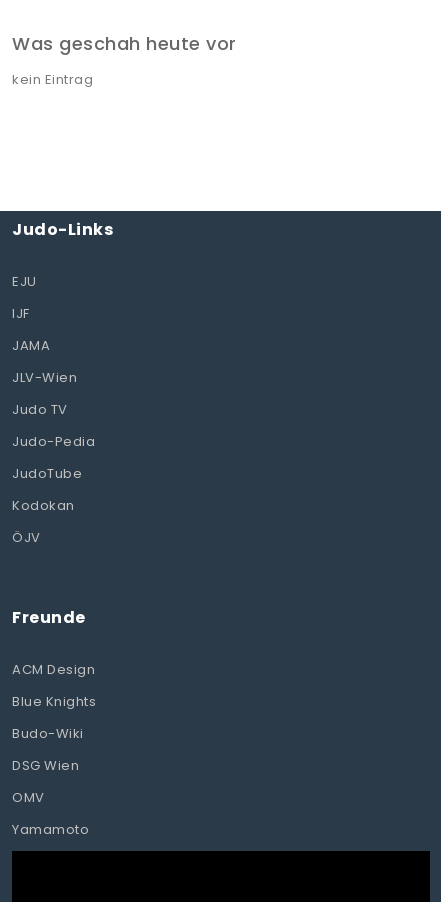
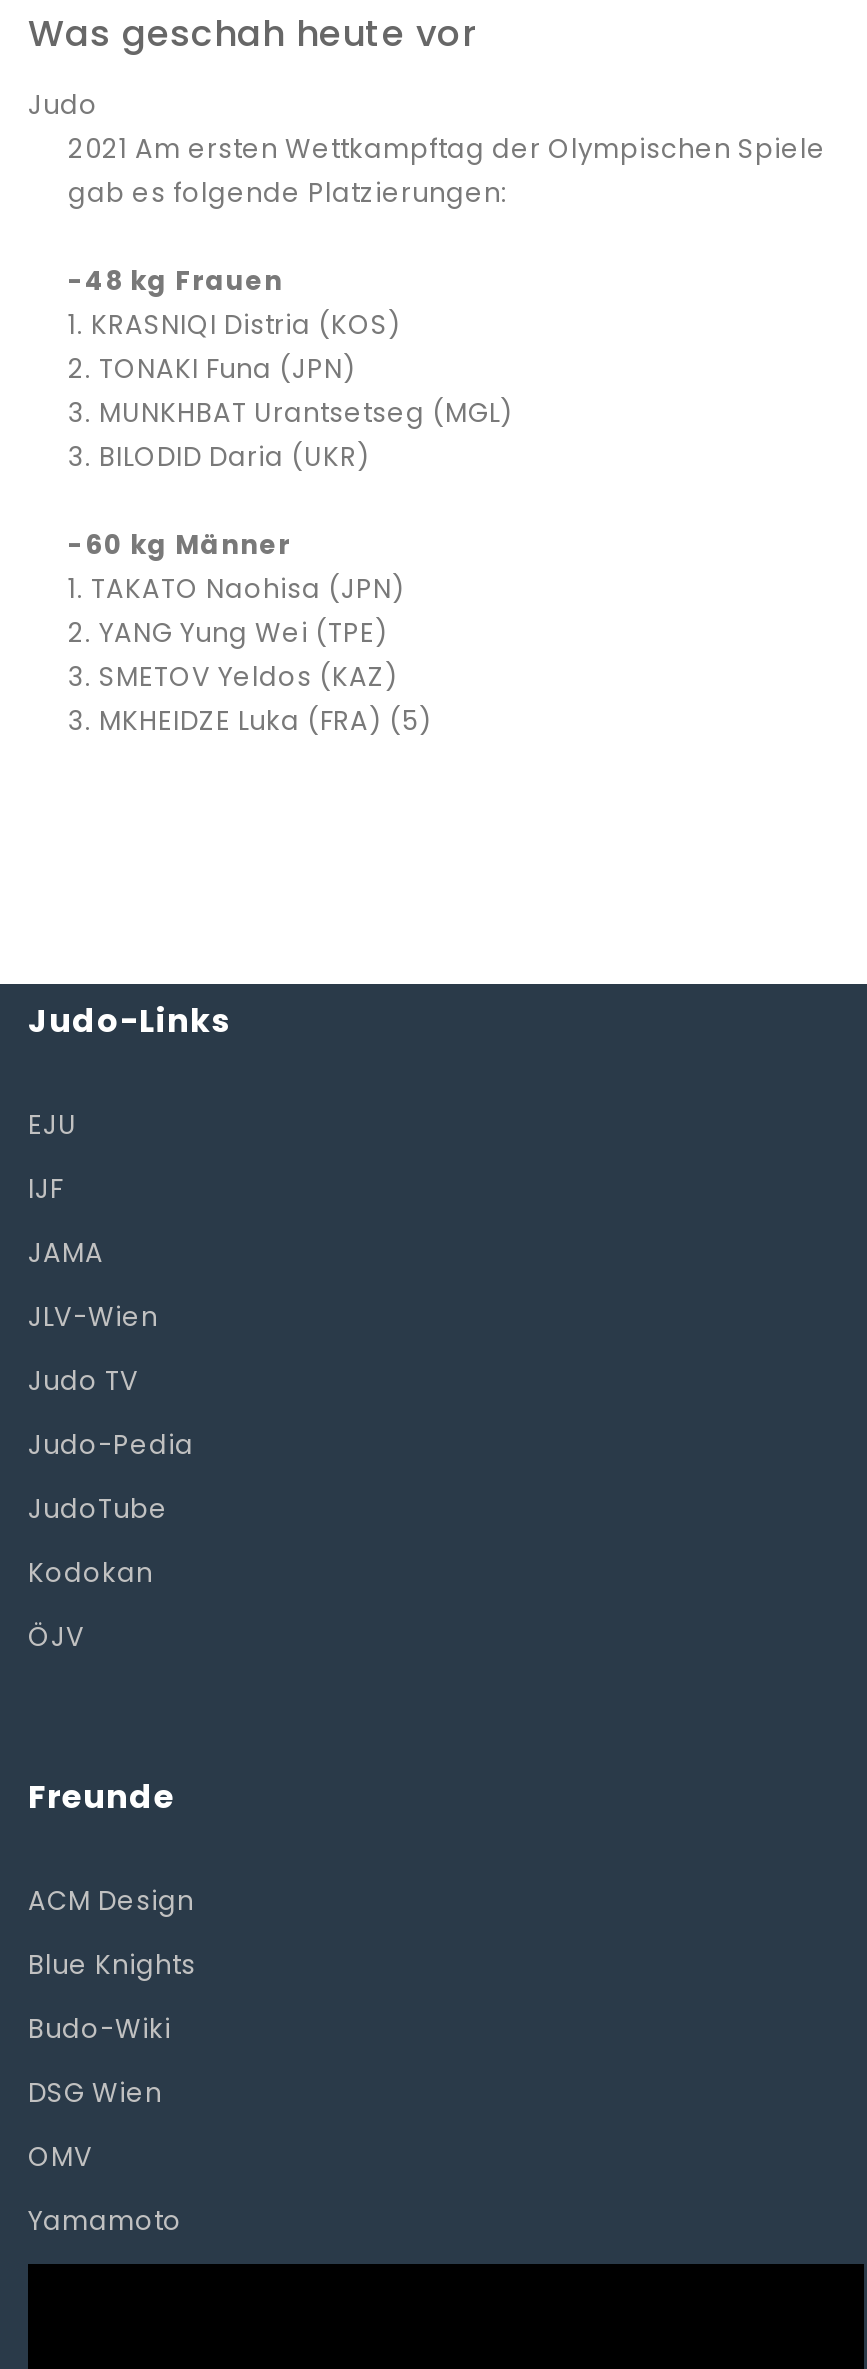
[12,70,93,89] kein Eintrag -> [28,87,826,741] Judo | 2021 Am ersten Wettkampftag der Olympischen Spiele | gab es folgende Platzierungen: | -48 kg Frauen | 1. KRASNIQI Distria (KOS) | 2. TONAKI Funa (JPN) | 3. MUNKHBAT Urantsetseg (MGL) | 3. BILODID Daria (UKR) | -60 kg Männer | 1. TAKATO Naohisa (JPN) | 2. YANG Yung Wei (TPE) | 3. SMETOV Yeldos (KAZ) | 3. MKHEIDZE Luka (FRA) (5)

